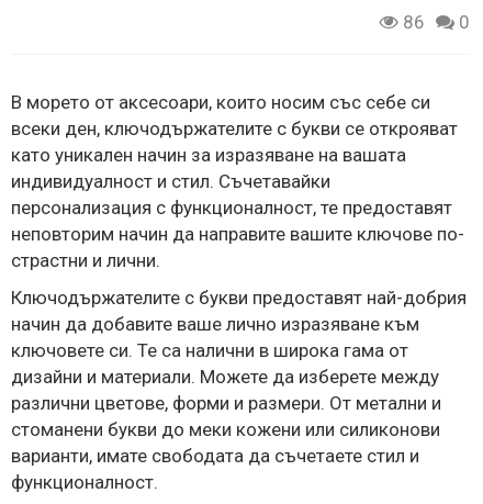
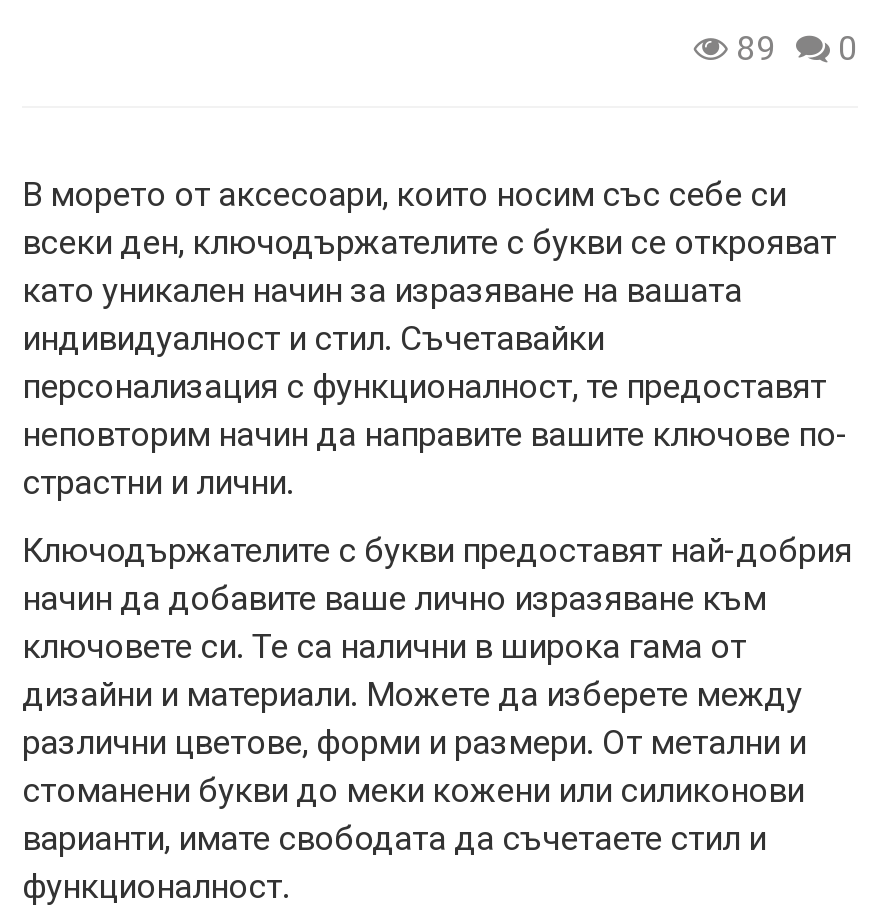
[398,11,470,33] 86 0 -> [728,27,858,67] 89 0

